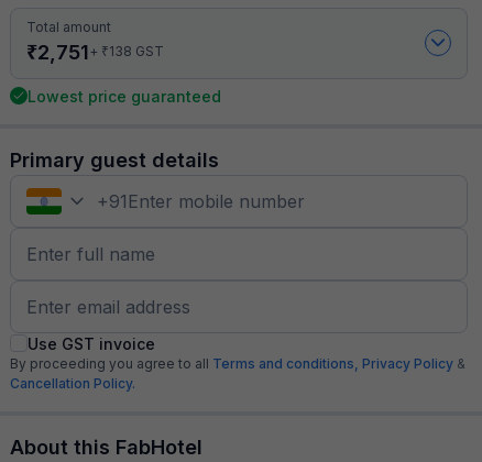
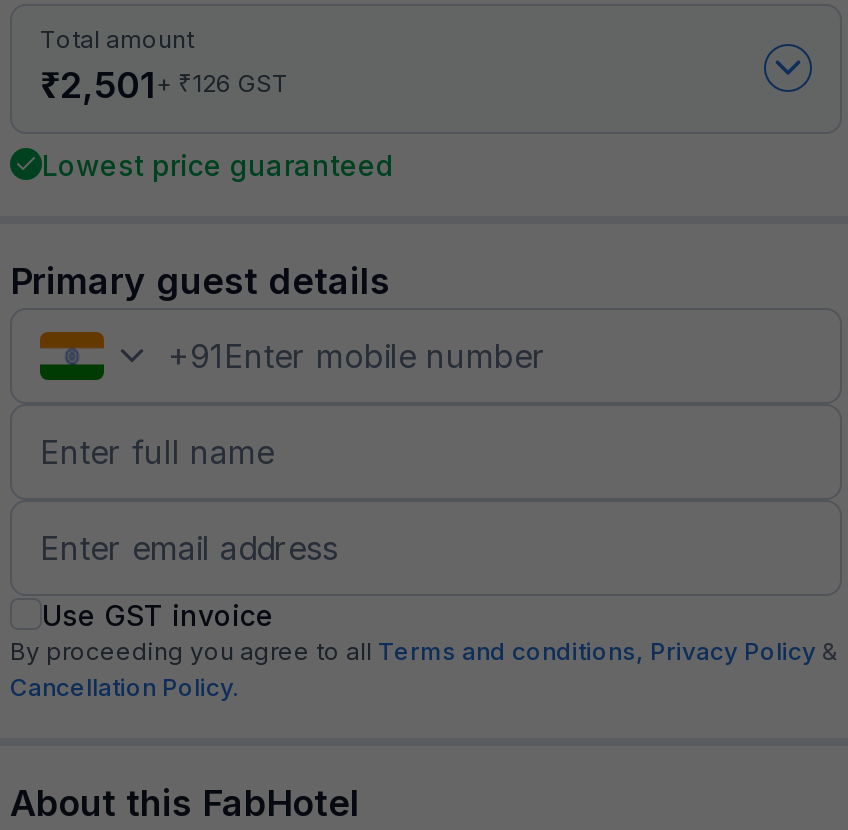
[26,38,164,65] ₹2,751+ ₹138 GST -> [40,60,290,108] ₹2,501+ ₹126 GST

